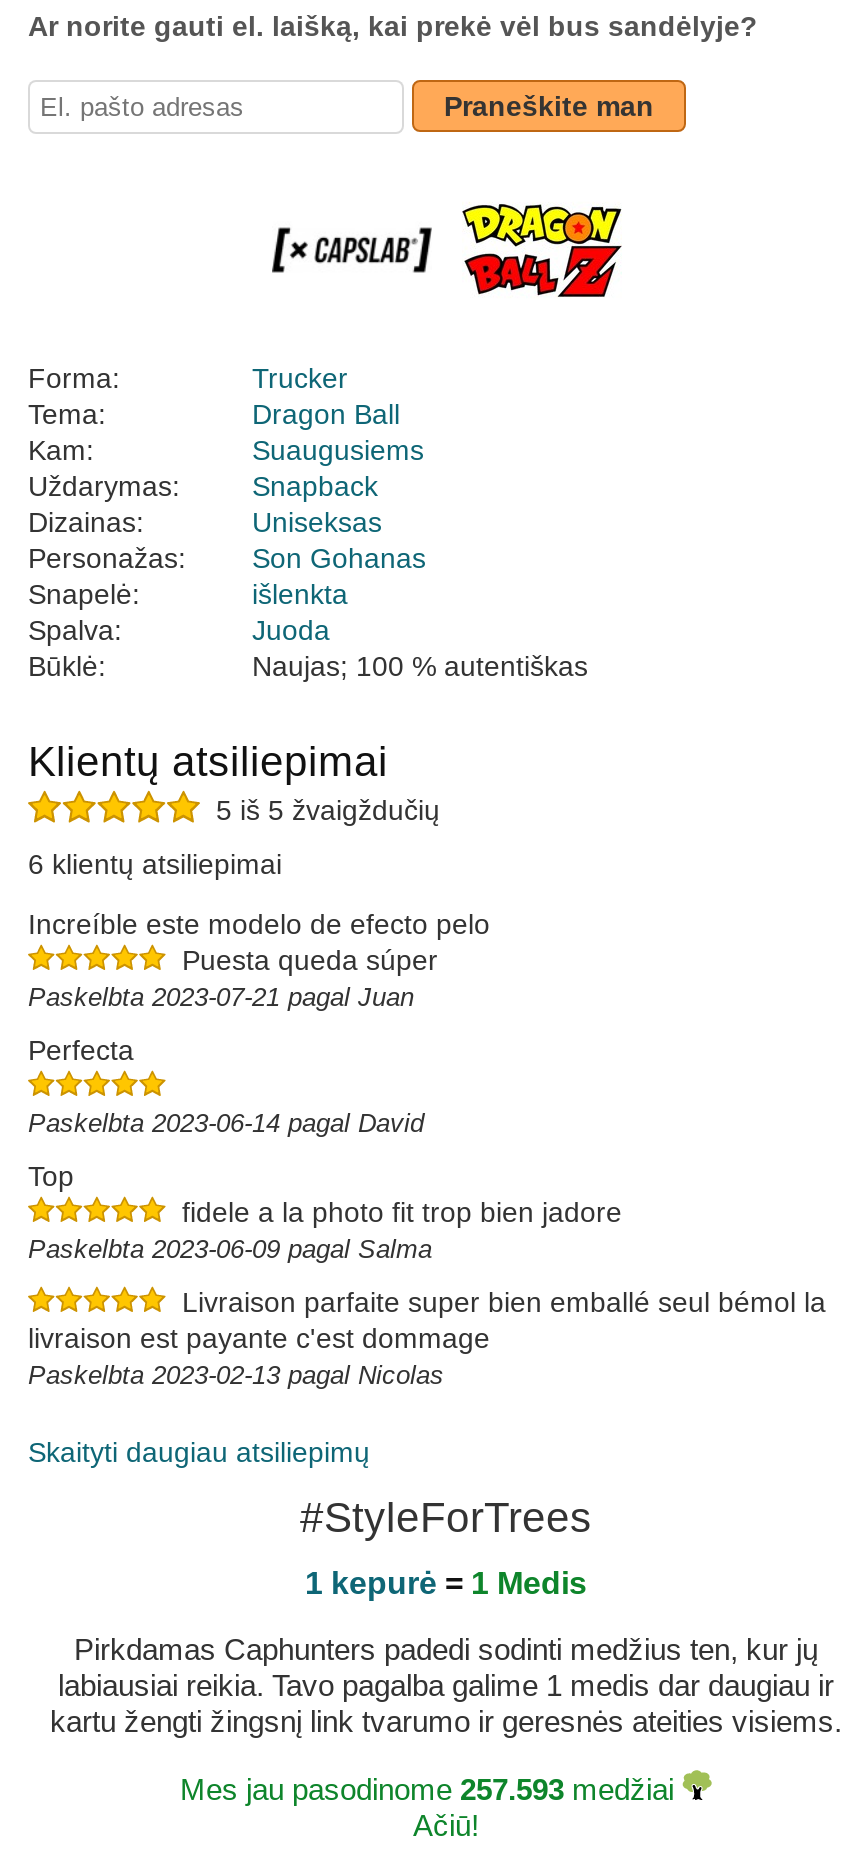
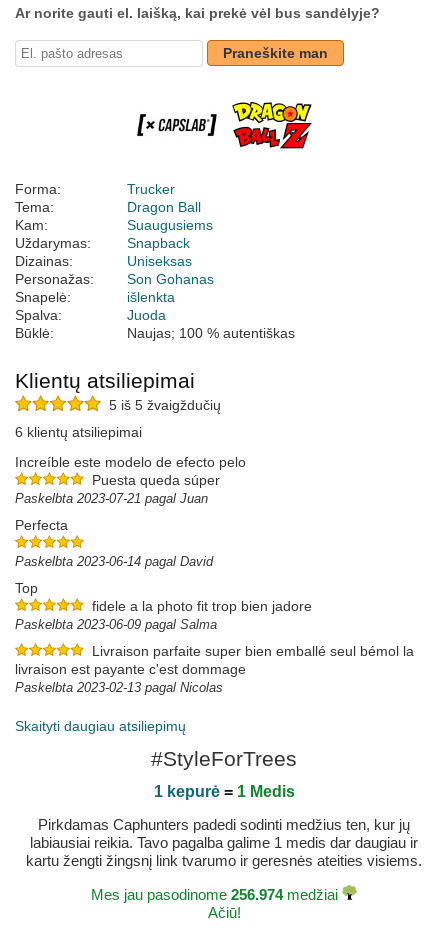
[180,1773,682,1807] Mes jau pasodinome 257.593 medžiai -> [91,886,342,903] Mes jau pasodinome 256.974 medžiai

